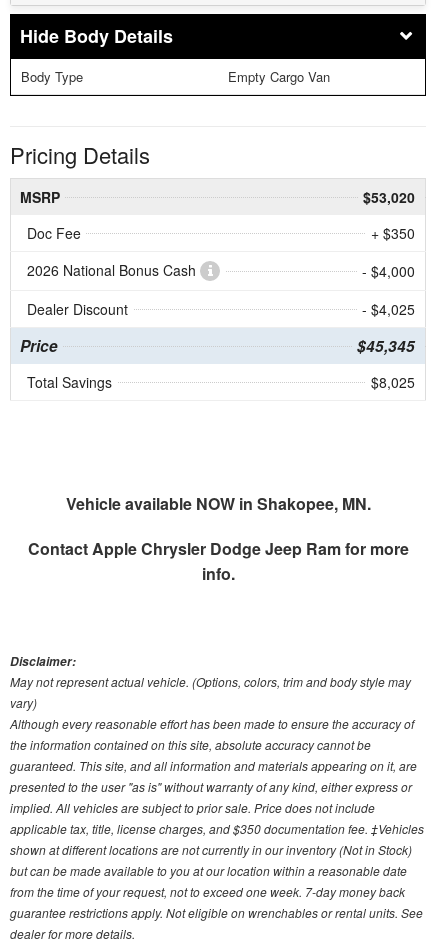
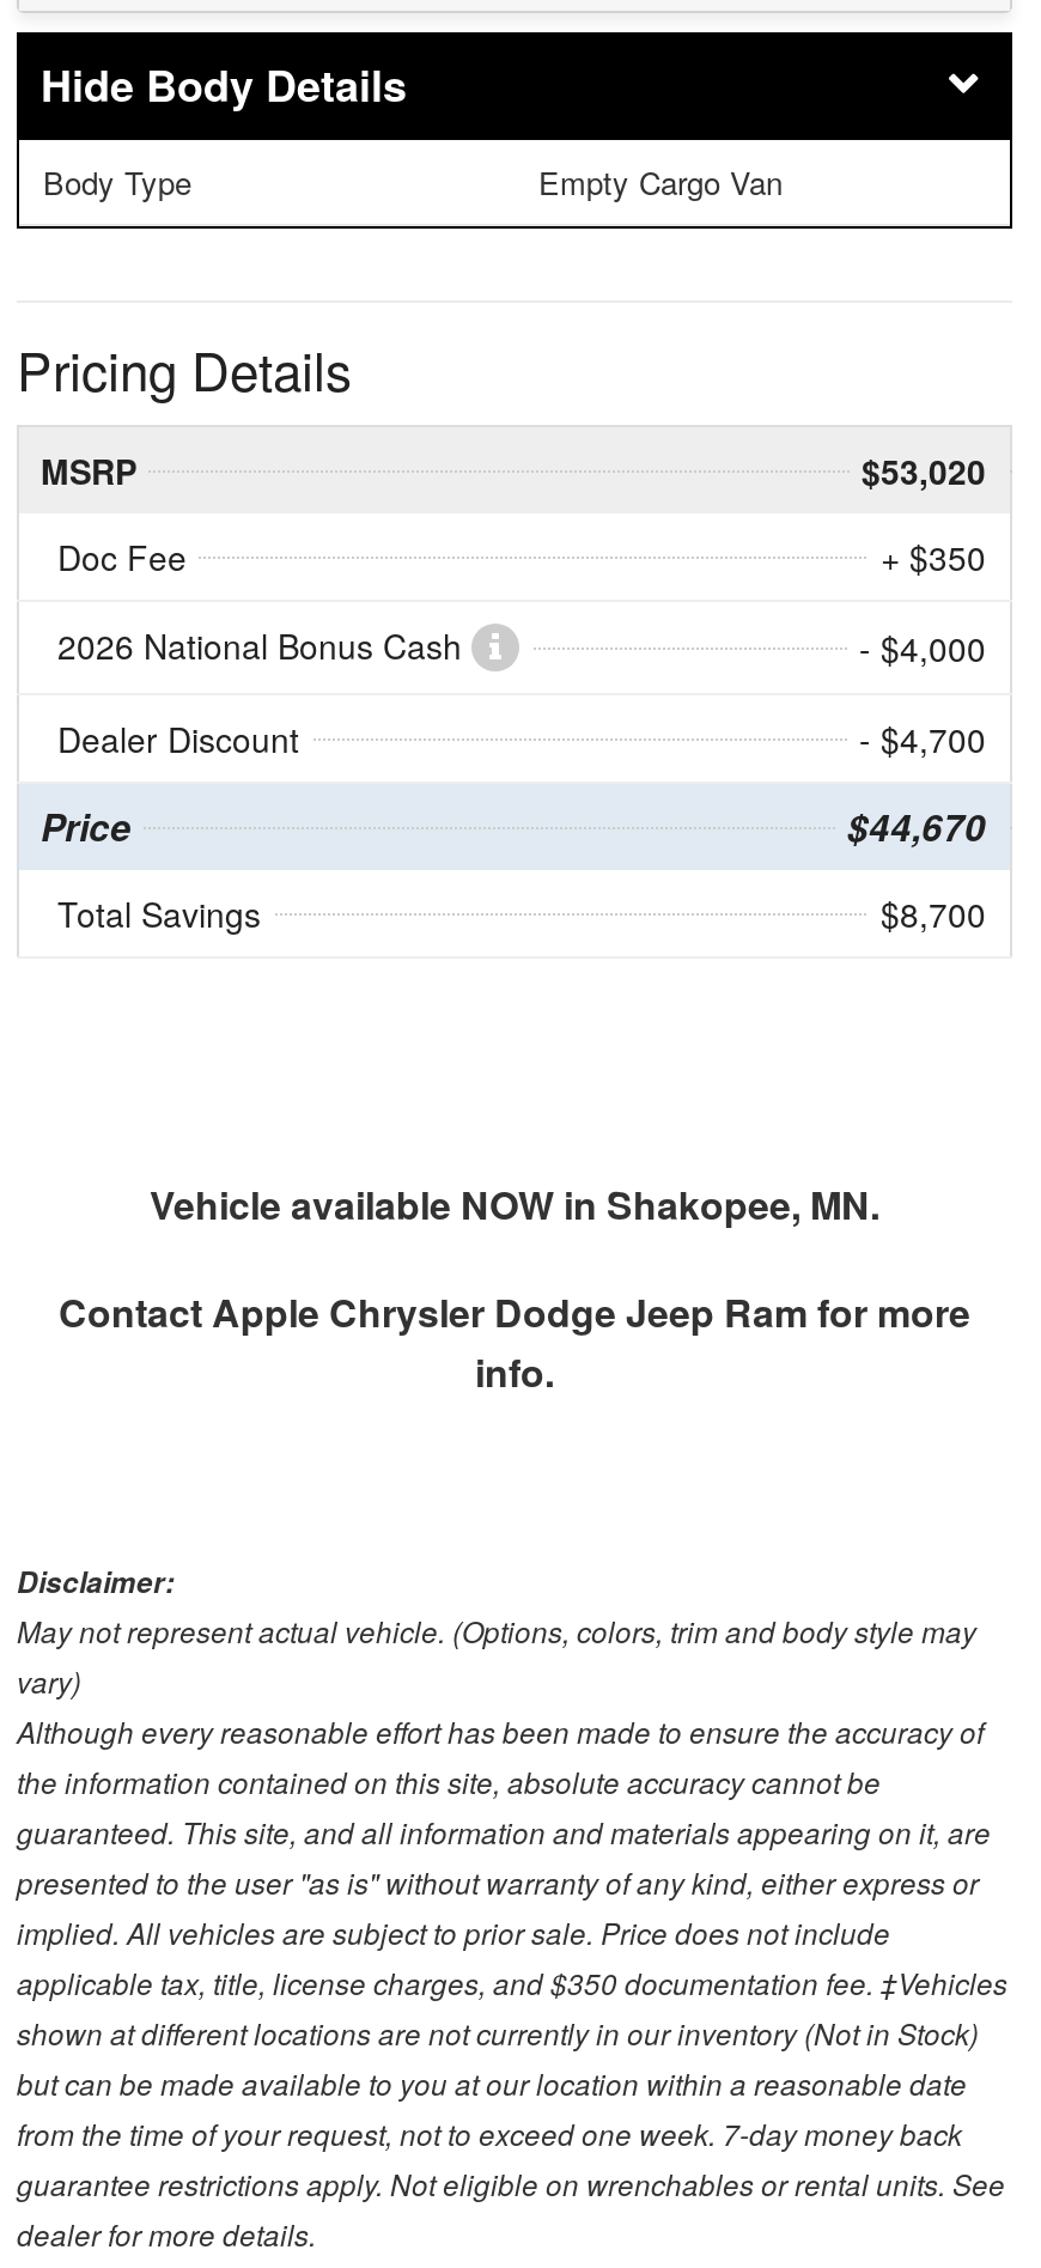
[362,299,415,319] - $4,025 -> [859,715,986,763] - $4,700
[357,335,415,357] $45,345 -> [847,801,986,854] $44,670
[371,372,415,392] $8,025 -> [881,890,986,938] $8,700

